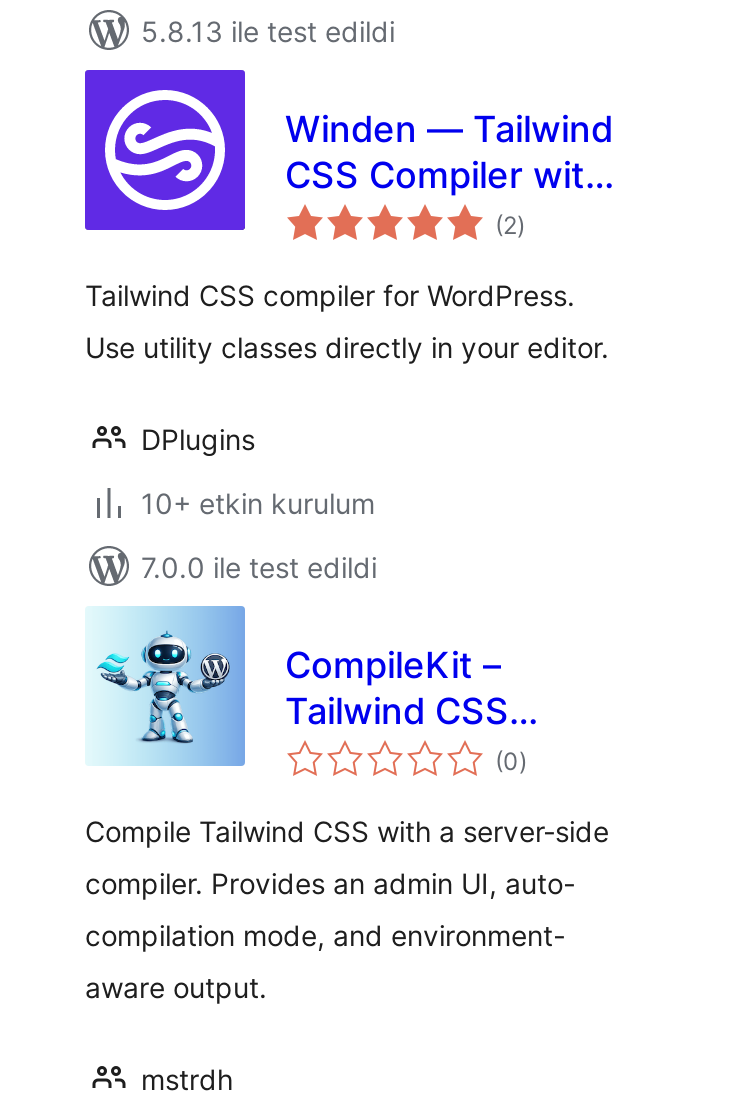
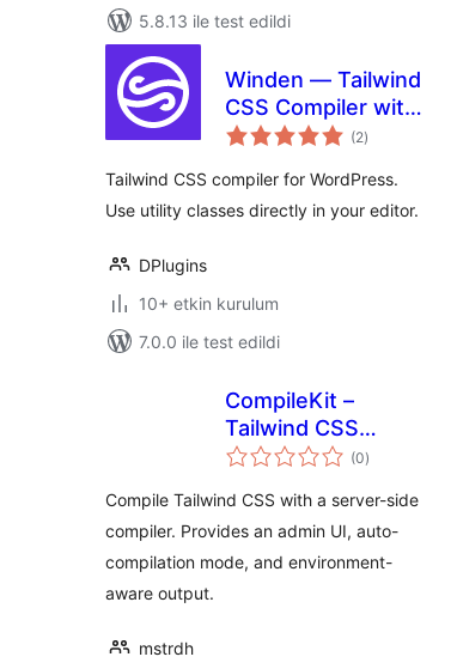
[87,604,247,768] [image] -> none

